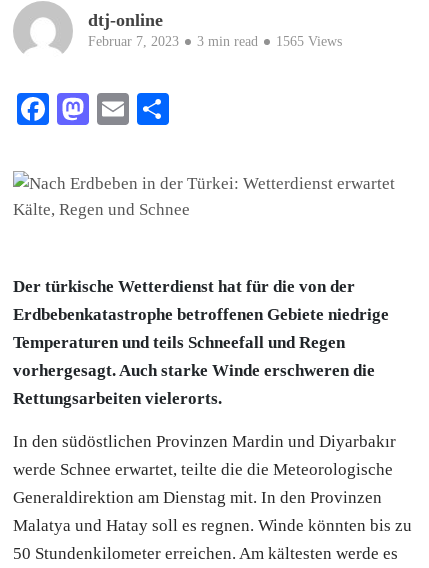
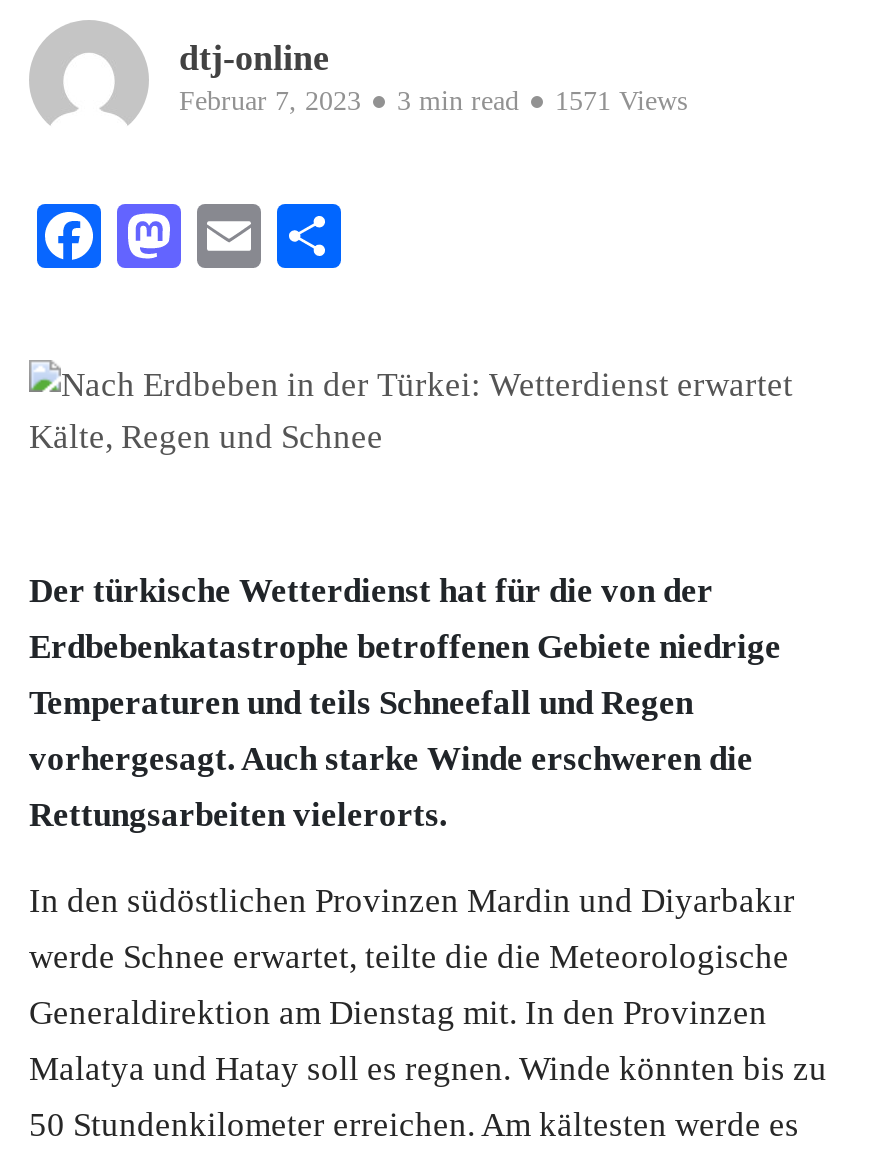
[88,34,342,49] Februar 7, 2023 3 min read 1565 Views -> [179,86,687,116] Februar 7, 2023 3 min read 1571 Views

